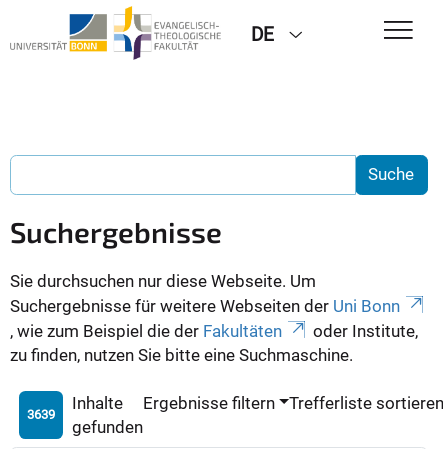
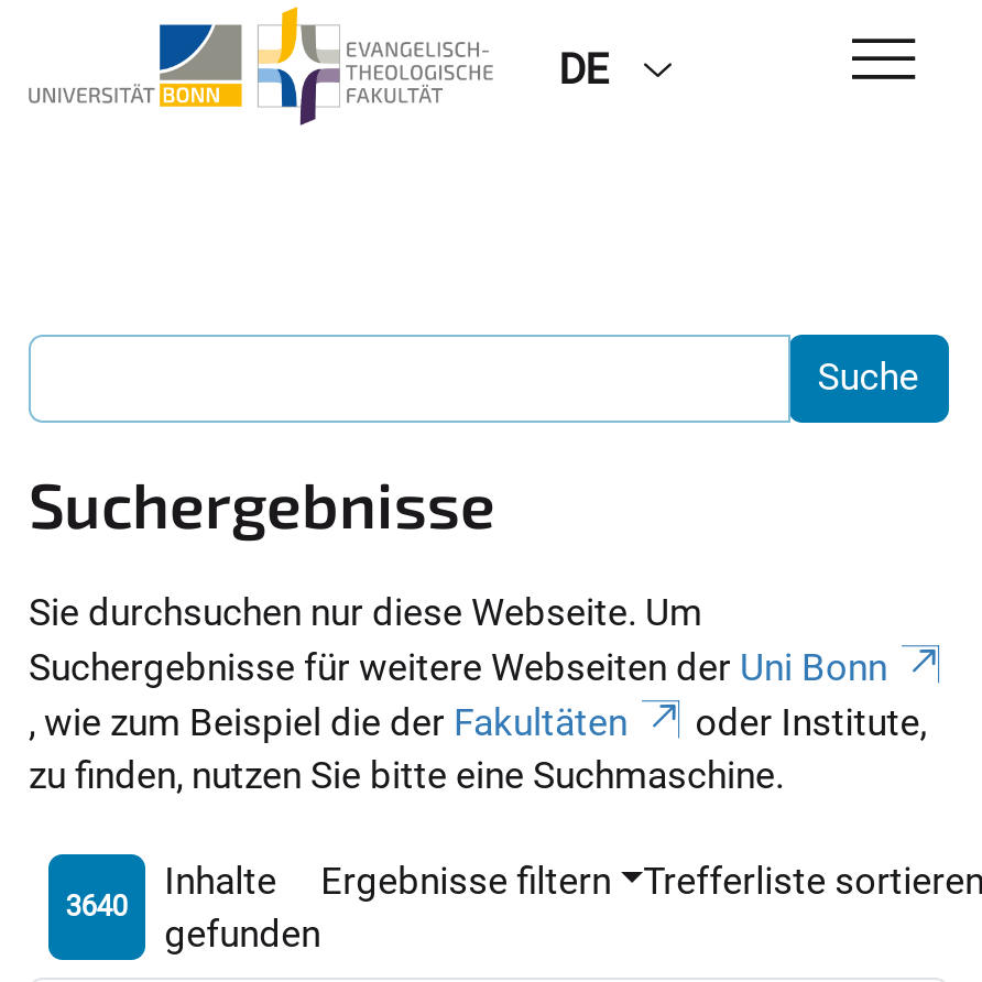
[27,407,55,422] 3639 -> [66,889,127,922] 3640

